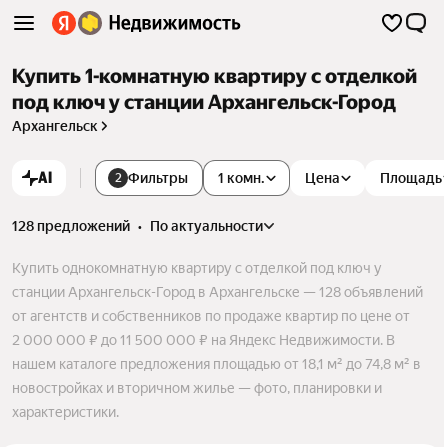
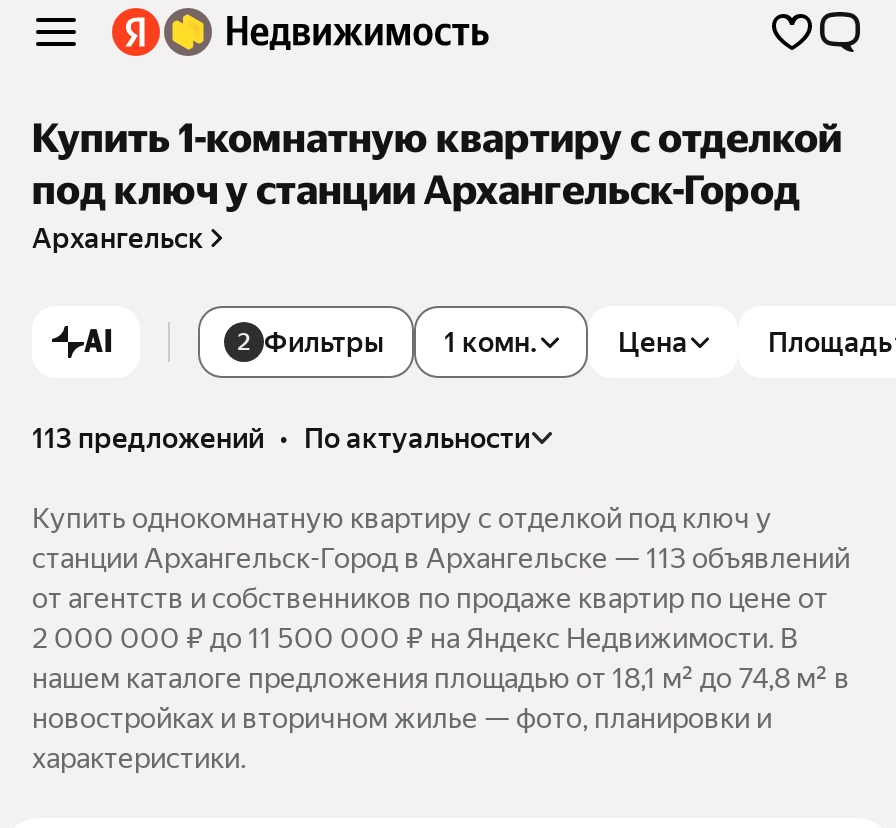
[12,218,263,234] 128 предложений • по актуальности -> [32,422,530,454] 113 предложений • по актуальности
[12,284,423,300] станции Архангельск-Город в Архангельске — 128 объявлений -> [32,542,850,574] станции Архангельск-Город в Архангельске — 113 объявлений

